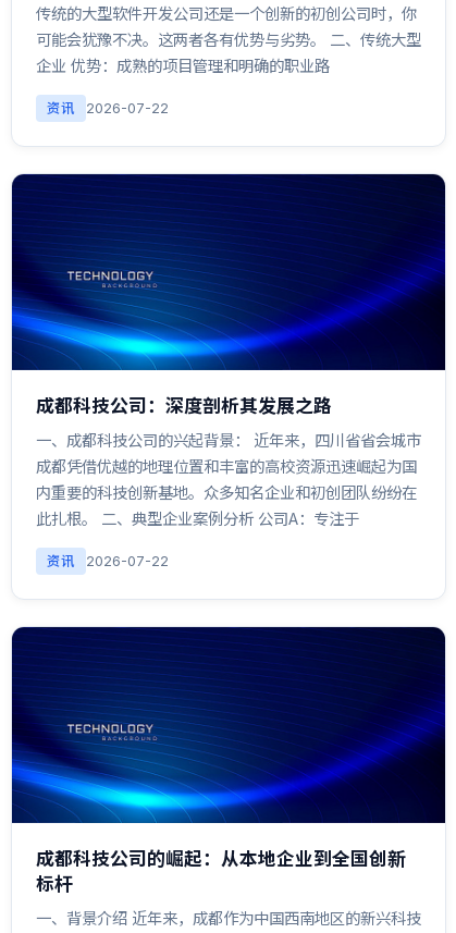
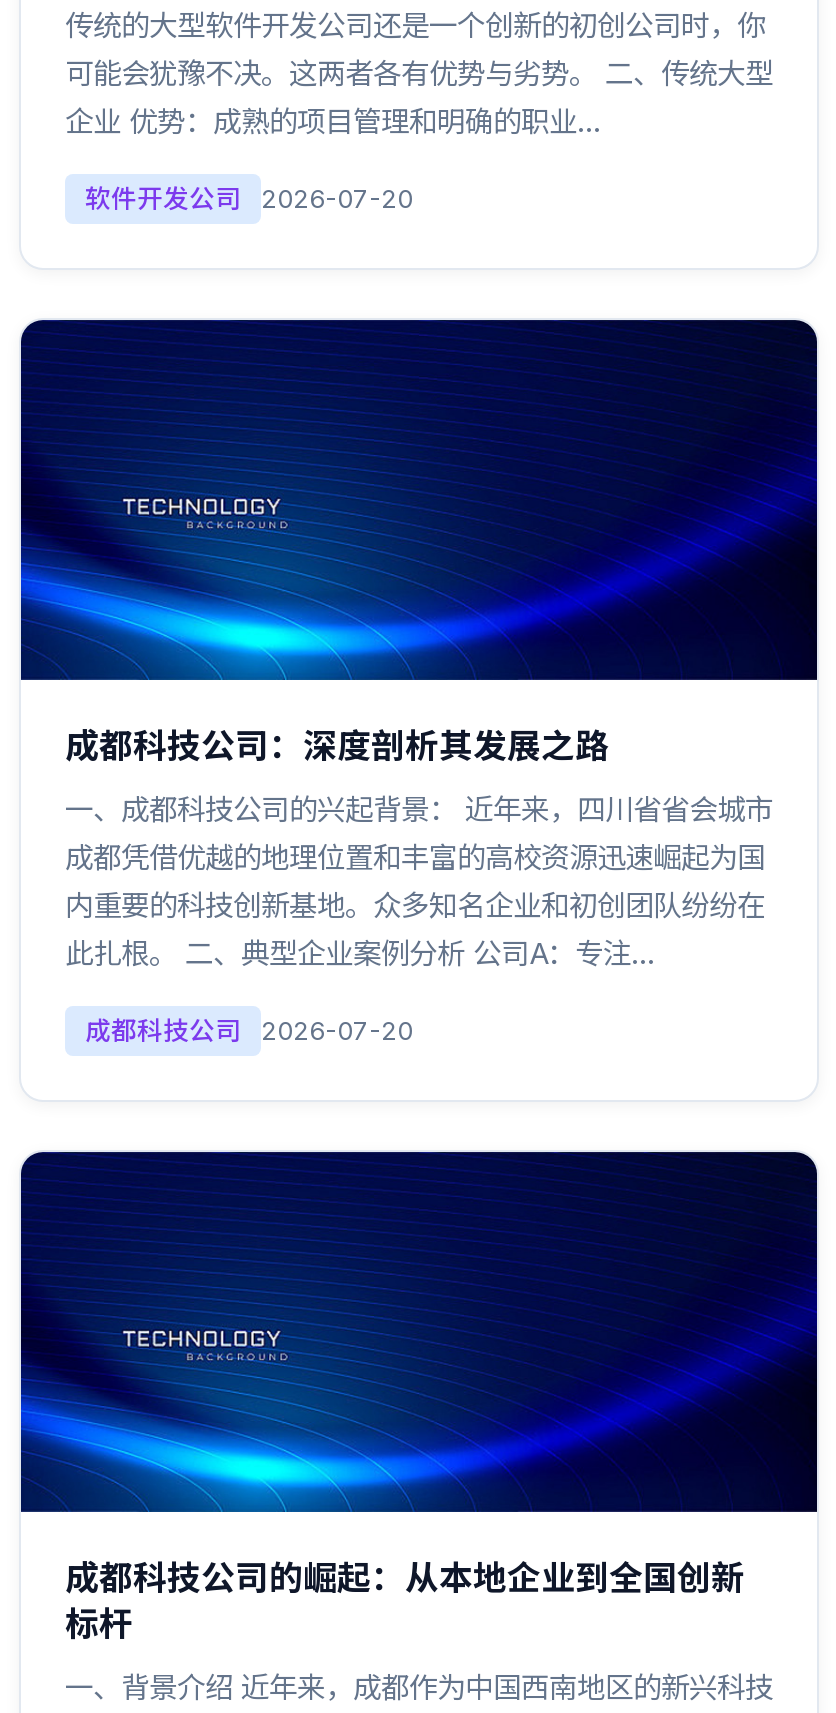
[36,57,330,75] 企业 优势：成熟的项目管理和明确的职业路 -> [65,104,601,138] 企业 优势：成熟的项目管理和明确的职业…
[47,100,169,116] 资讯 | 2026-07-22 -> [85,184,413,214] 软件开发公司 | 2026-07-20
[36,510,359,528] 此扎根。 二、典型企业案例分析 公司A：专注于 -> [65,936,655,970] 此扎根。 二、典型企业案例分析 公司A：专注…
[47,553,169,569] 资讯 | 2026-07-22 -> [85,1016,413,1046] 成都科技公司 | 2026-07-20

